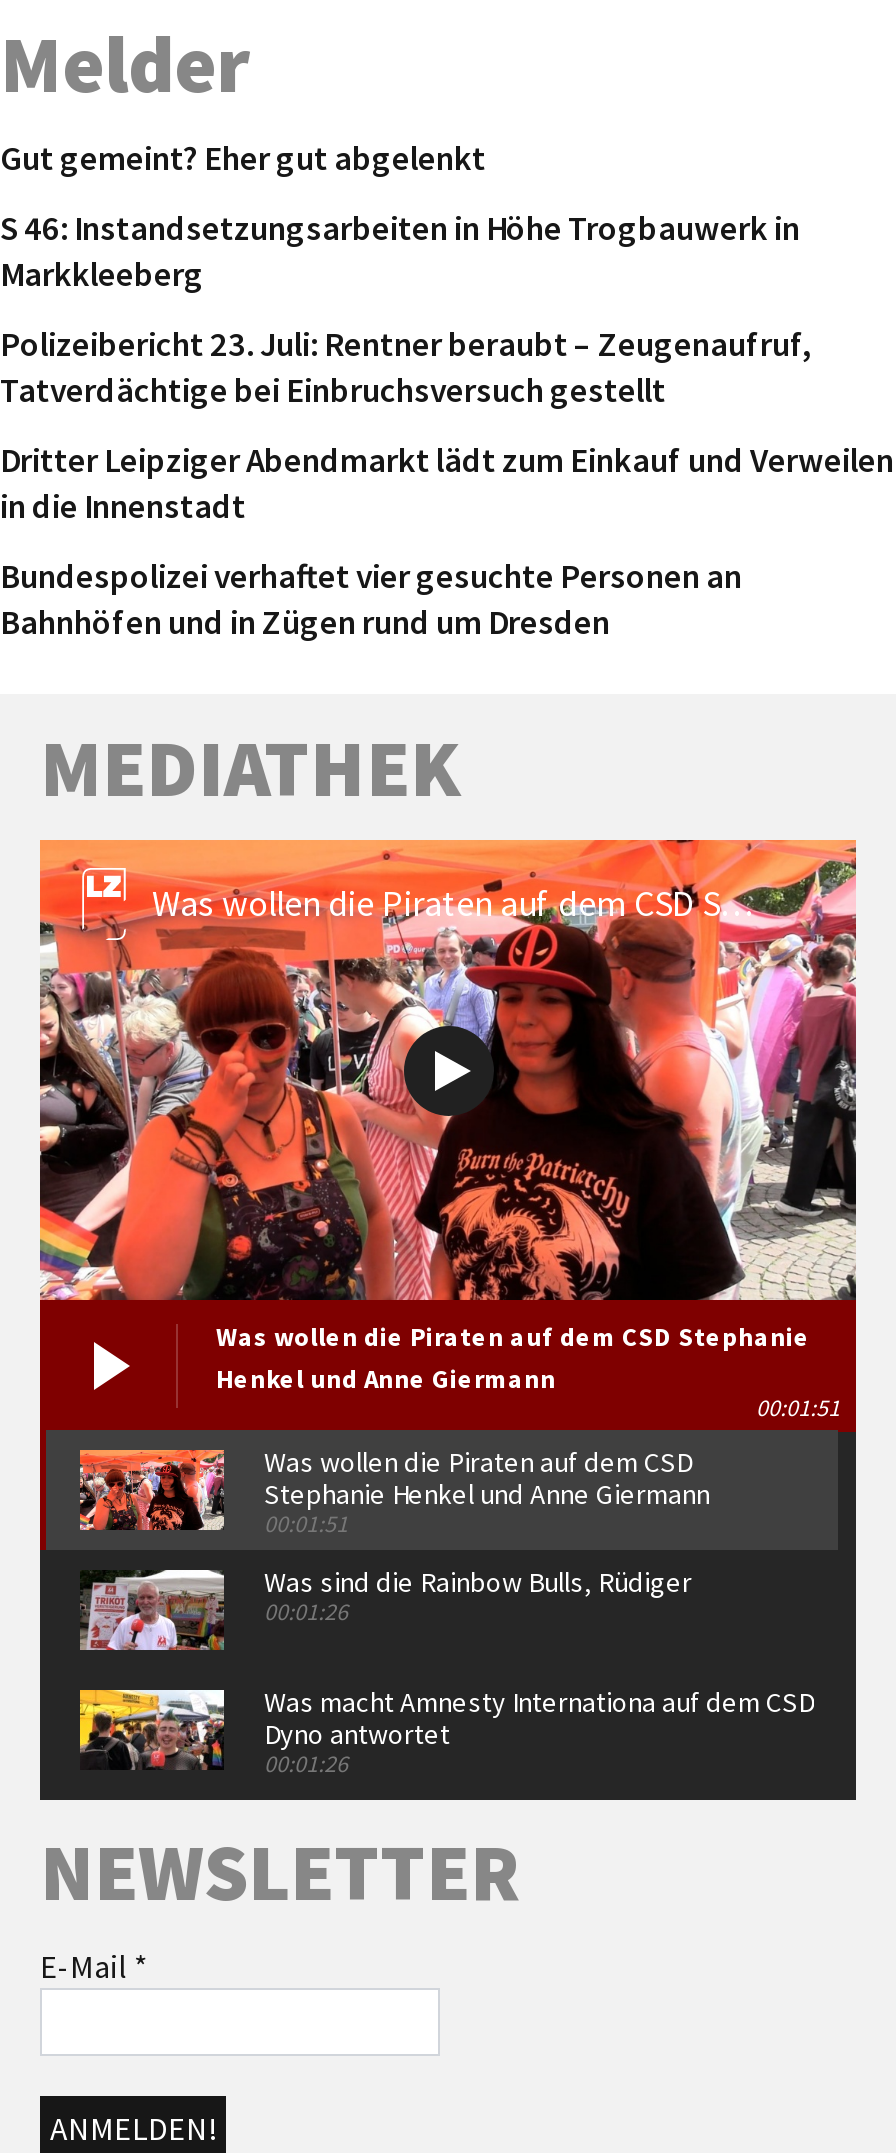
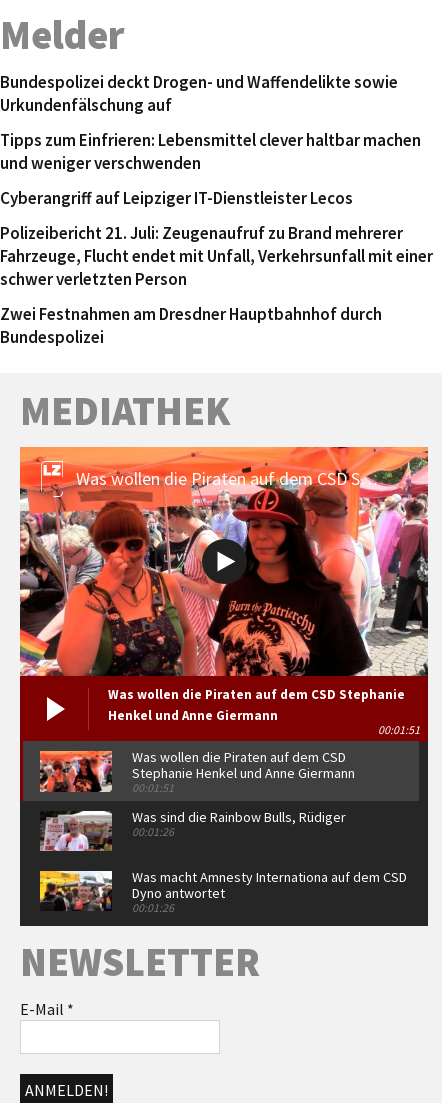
[0,136,486,180] Gut gemeint? Eher gut abgelenkt -> [0,71,398,116] Bundespolizei deckt Drogen- und Waffendelikte sowie | Urkundenfälschung auf
[0,206,800,296] S 46: Instandsetzungsarbeiten in Höhe Trogbauwerk in | Markkleeberg -> [0,129,421,174] Tipps zum Einfrieren: Lebensmittel clever haltbar machen | und weniger verschwenden
[0,322,812,412] Polizeibericht 23. Juli: Rentner beraubt – Zeugenaufruf, | Tatverdächtige bei Einbruchsversuch gestellt -> [0,187,353,209] Cyberangriff auf Leipziger IT-Dienstleister Lecos
[0,438,894,528] Dritter Leipziger Abendmarkt lädt zum Einkauf und Verweilen | in die Innenstadt -> [0,222,433,290] Polizeibericht 21. Juli: Zeugenaufruf zu Brand mehrerer | Fahrzeuge, Flucht endet mit Unfall, Verkehrsunfall mit einer | schwer verletzten Person
[0,554,742,644] Bundespolizei verhaftet vier gesuchte Personen an | Bahnhöfen und in Zügen rund um Dresden -> [0,303,382,348] Zwei Festnahmen am Dresdner Hauptbahnhof durch | Bundespolizei

